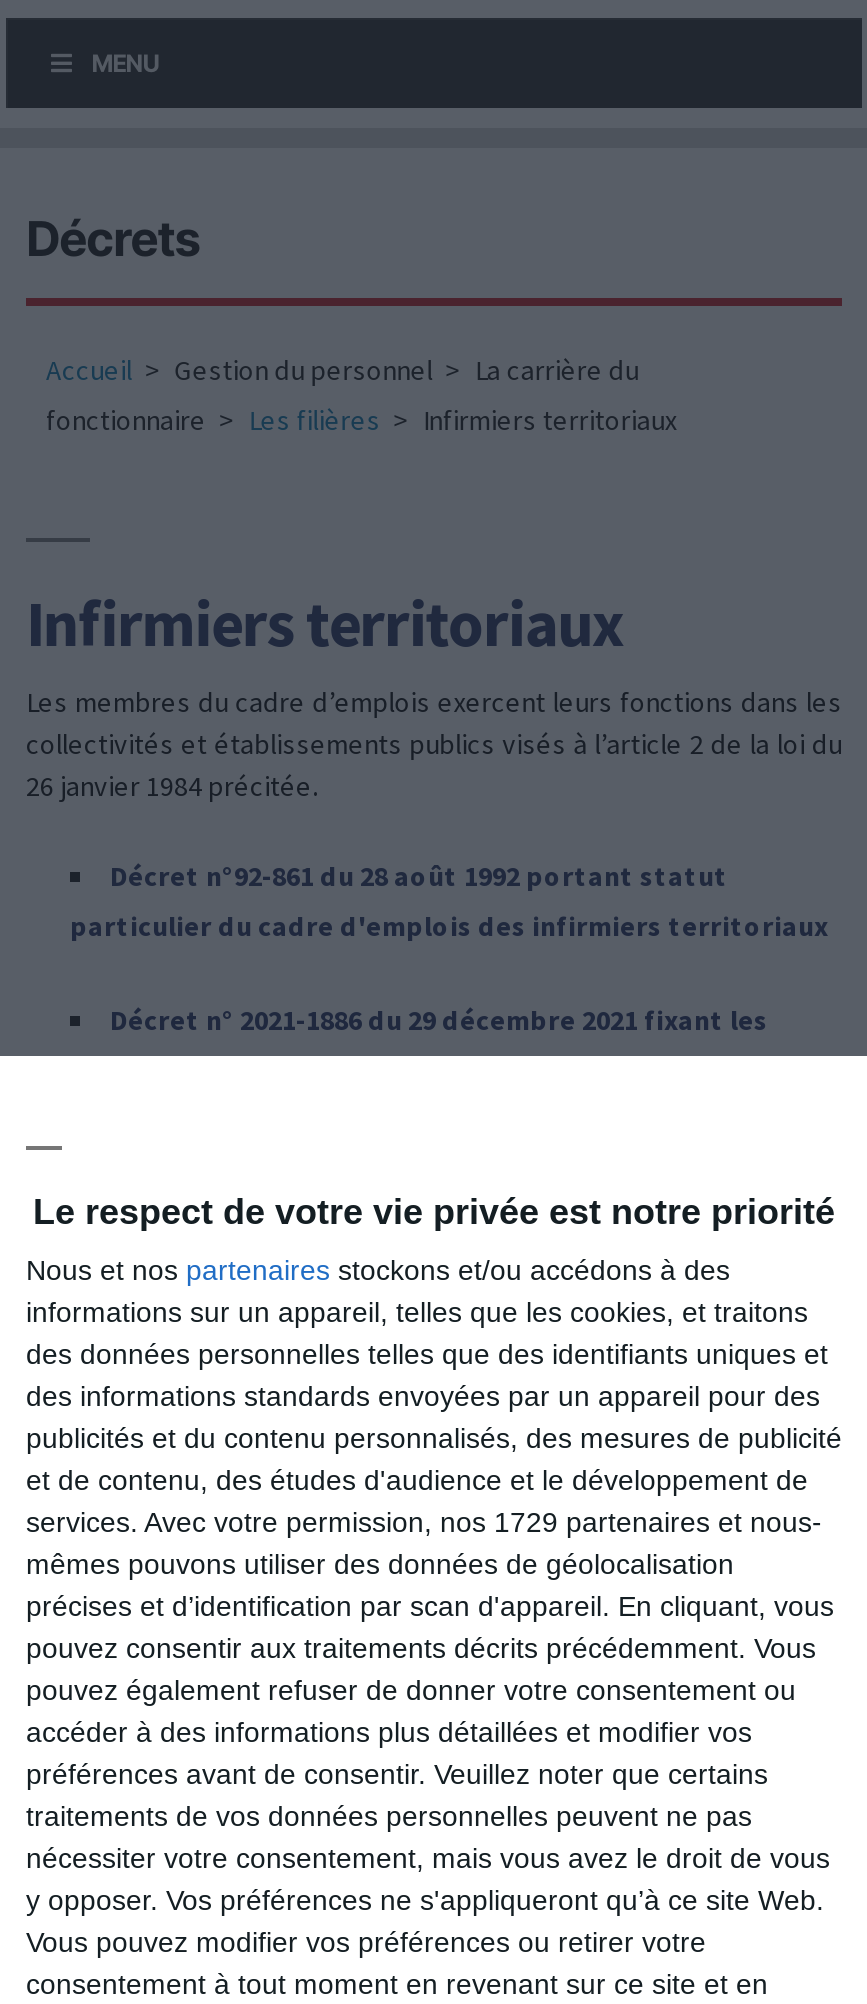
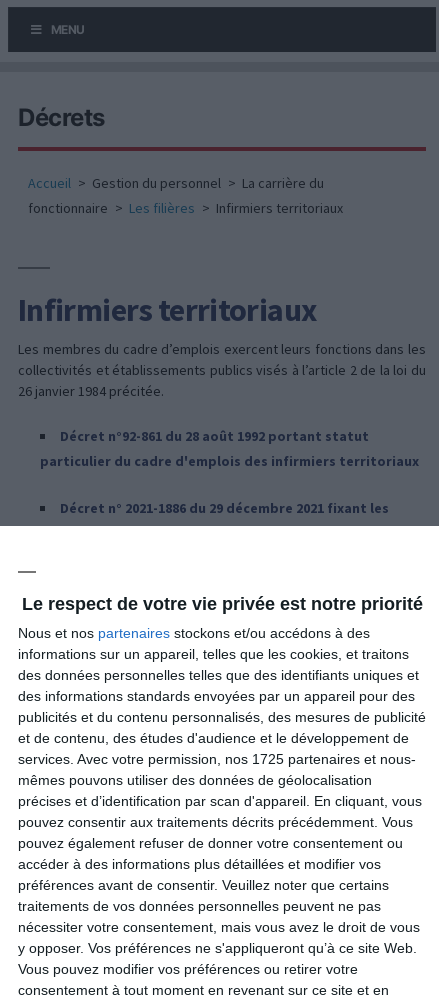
[26,1505,822,1537] services. Avec votre permission, nos 1729 partenaires et nous- -> [18,751,416,767] services. Avec votre permission, nos 1725 partenaires et nous-

